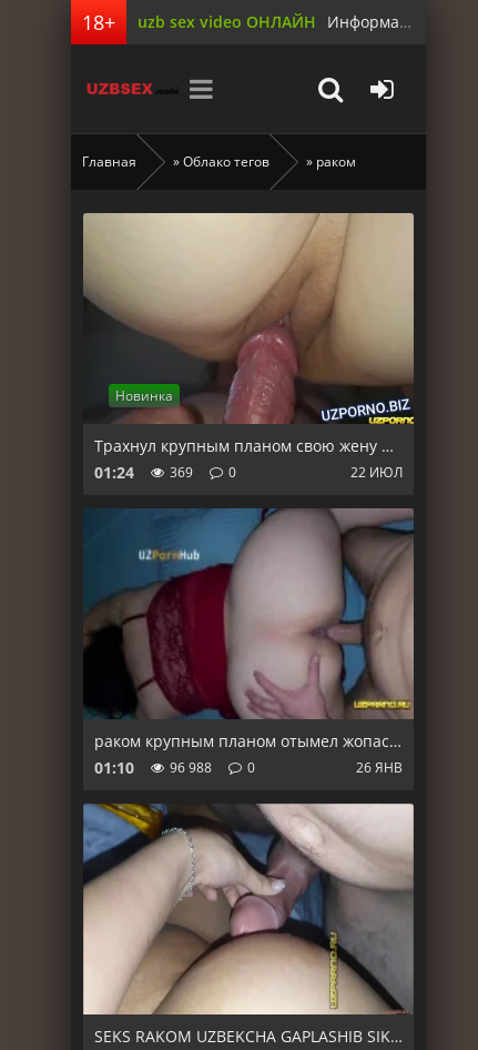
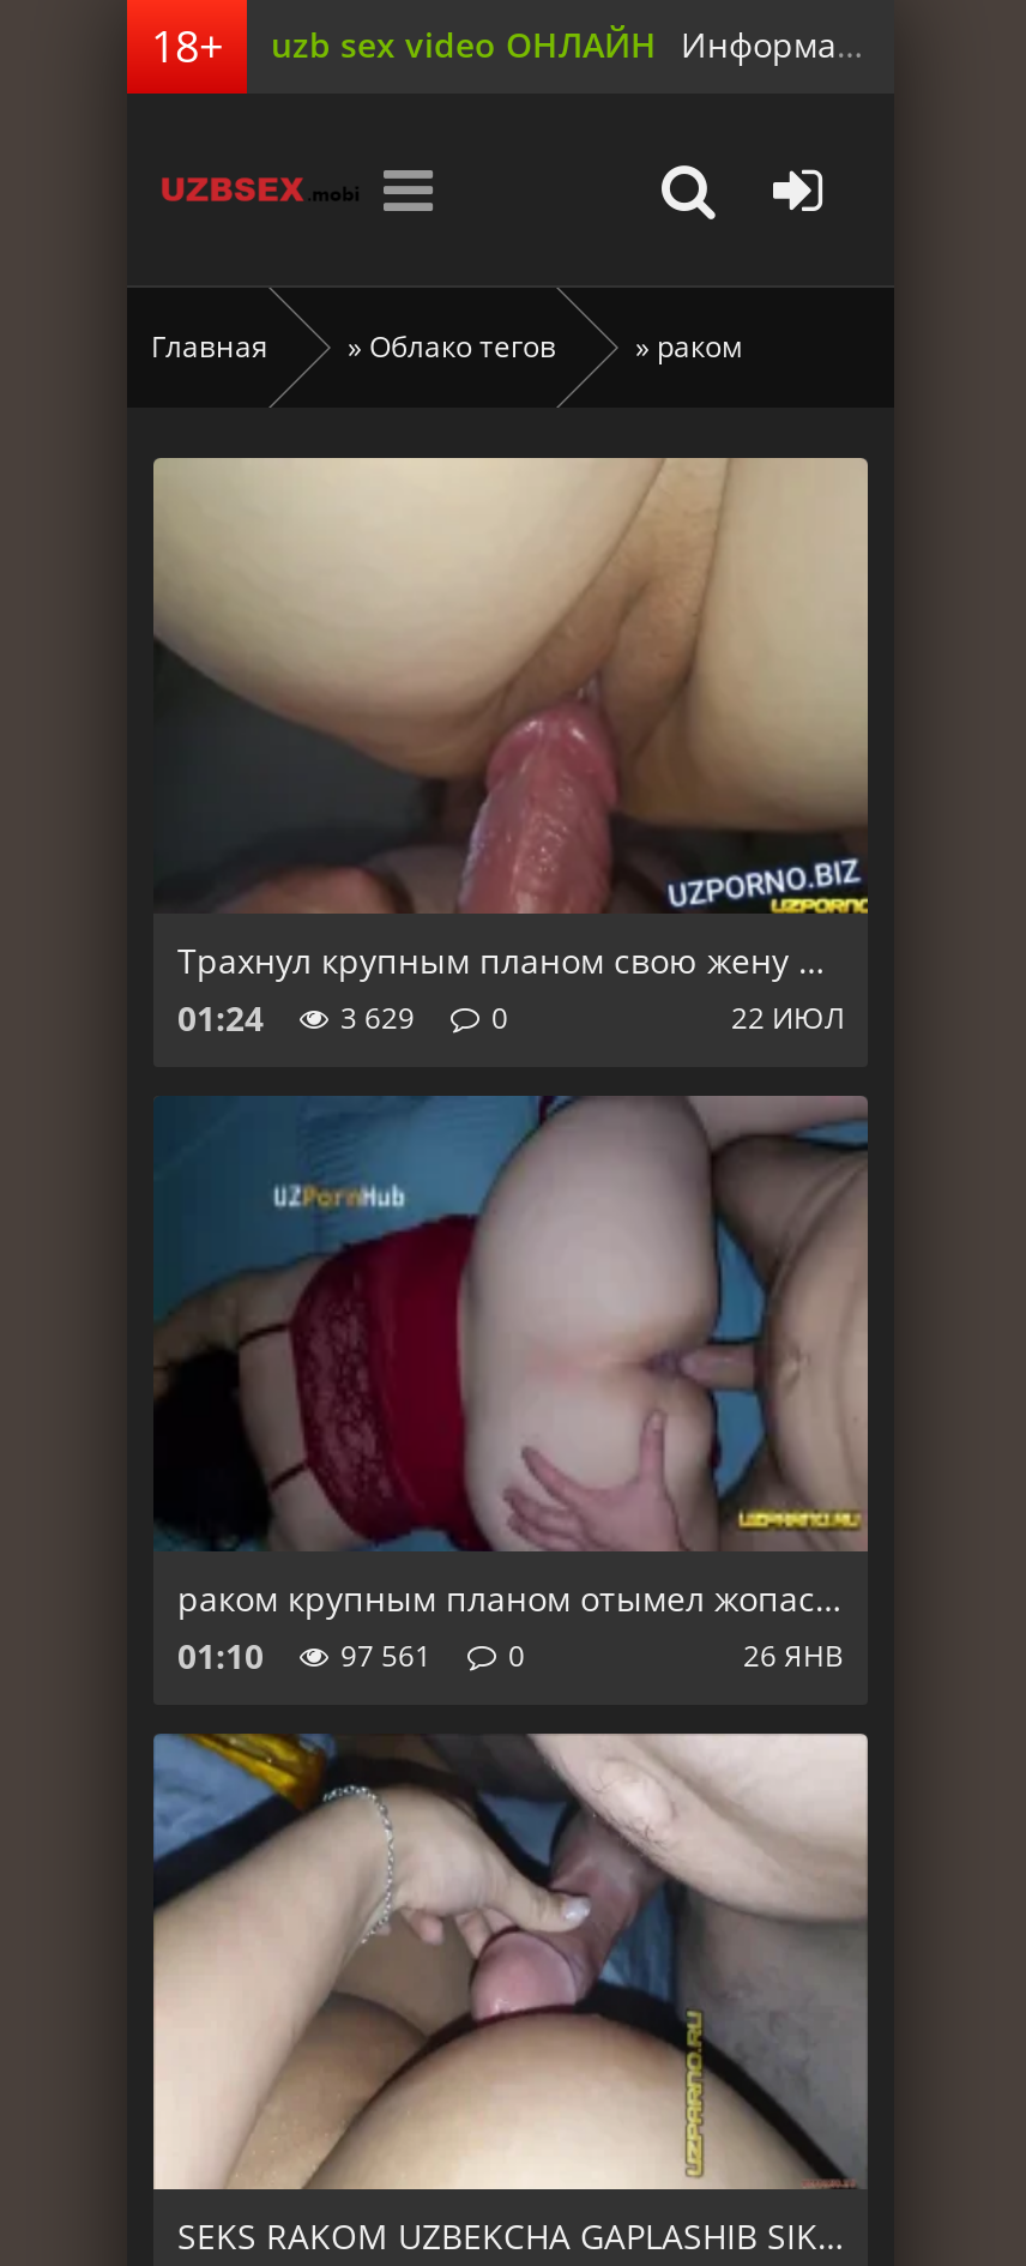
[115,386,173,405] Новинка -> none
[94,462,236,483] 01:24 369 0 -> [177,995,508,1041] 01:24 3 629 0
[94,757,255,778] 01:10 96 988 0 -> [177,1633,525,1679] 01:10 97 561 0

